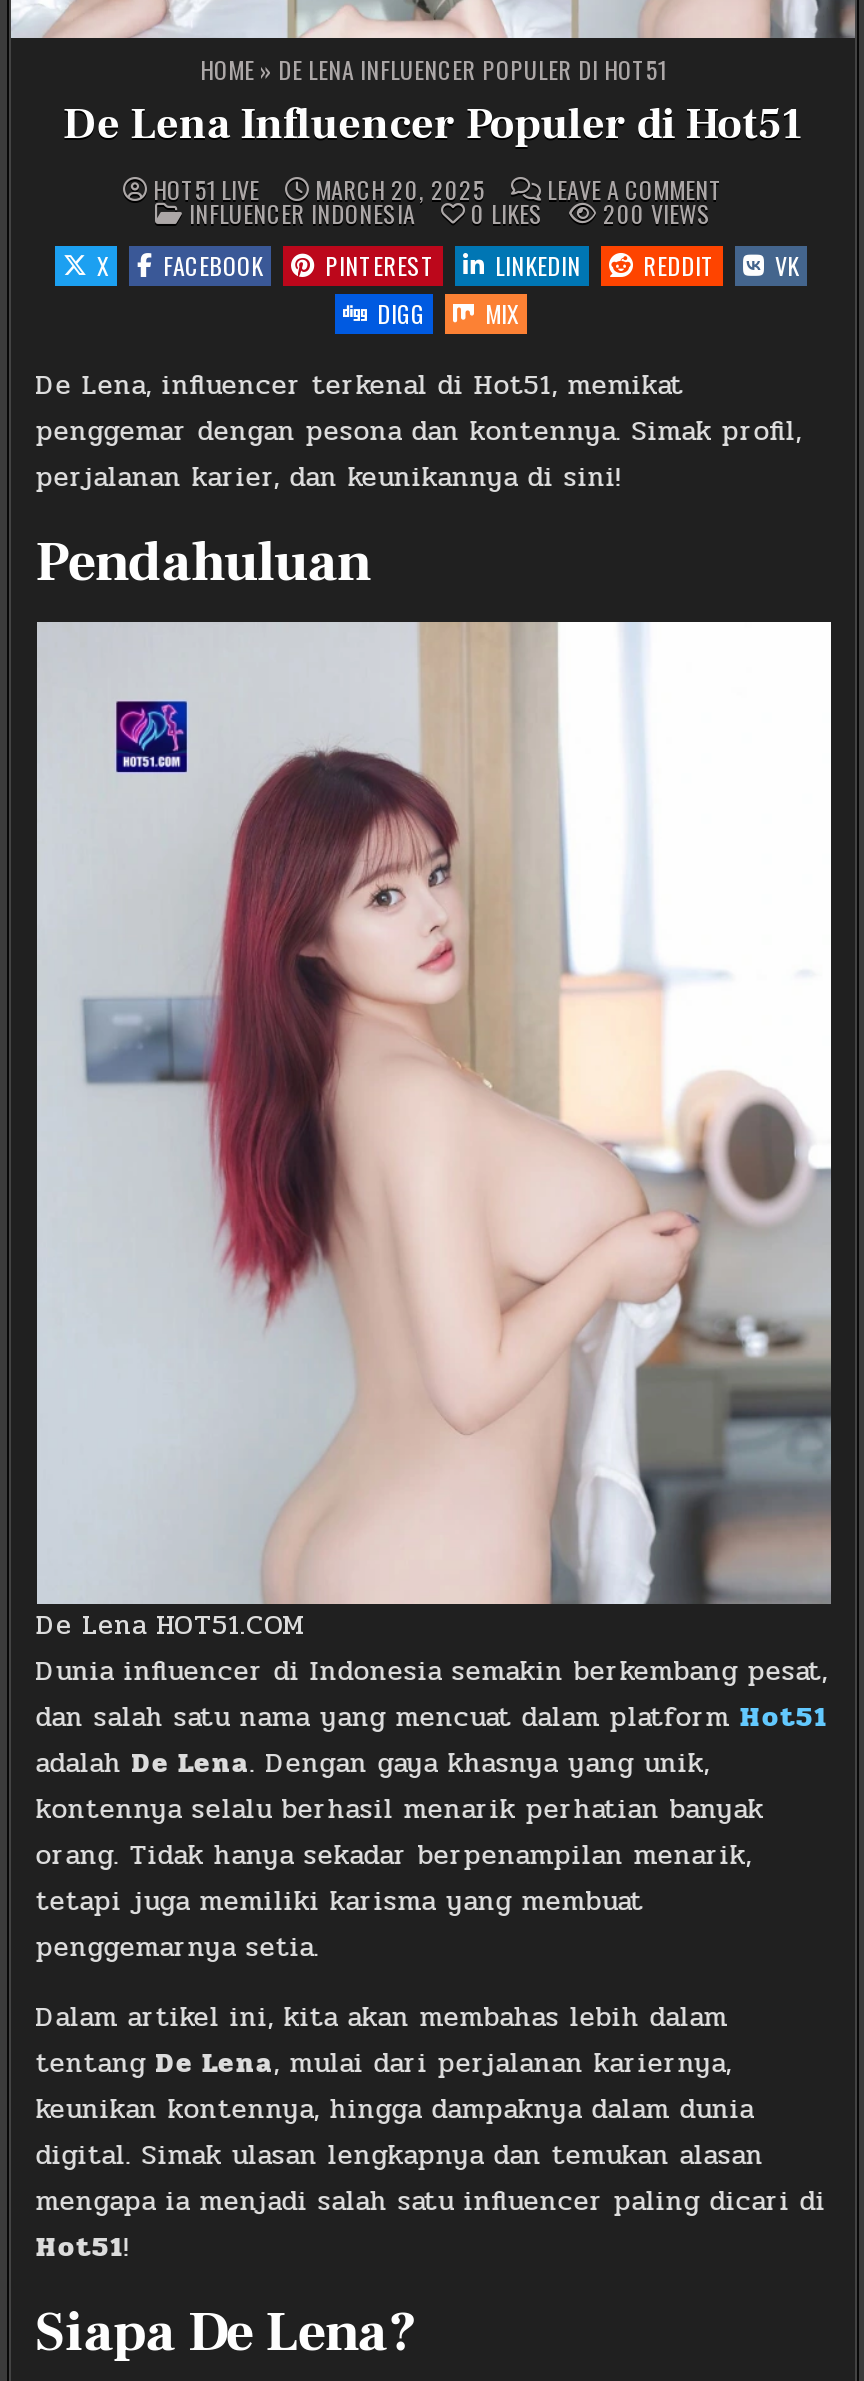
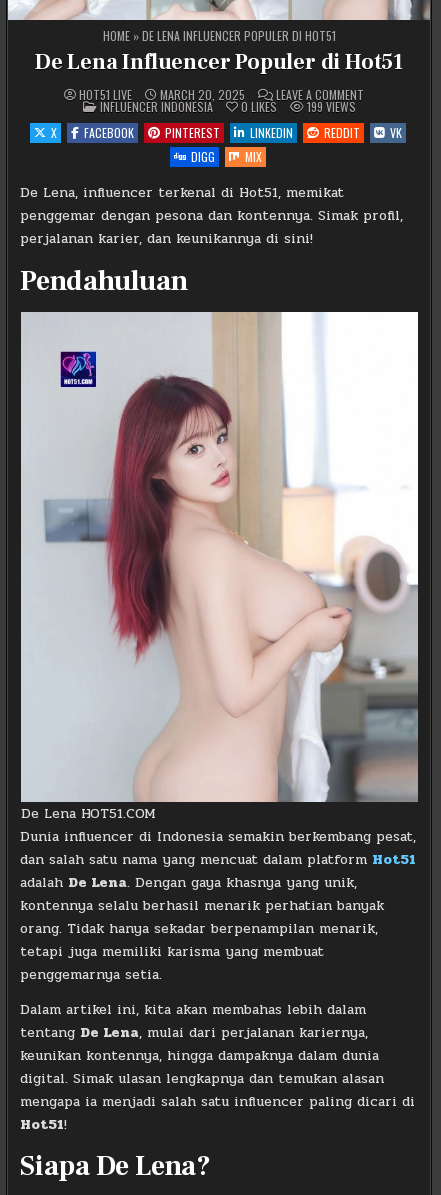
[603,196,711,230] 200VIEWS -> [306,98,355,115] 199VIEWS

